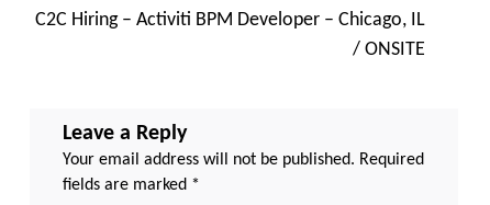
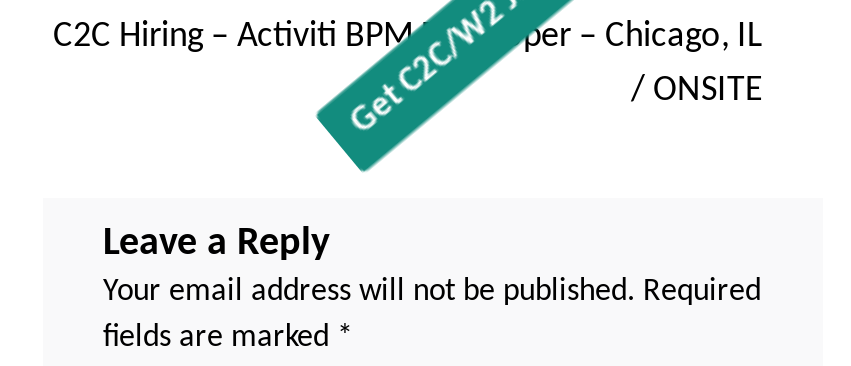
none -> [315,62,501,174] [image]

